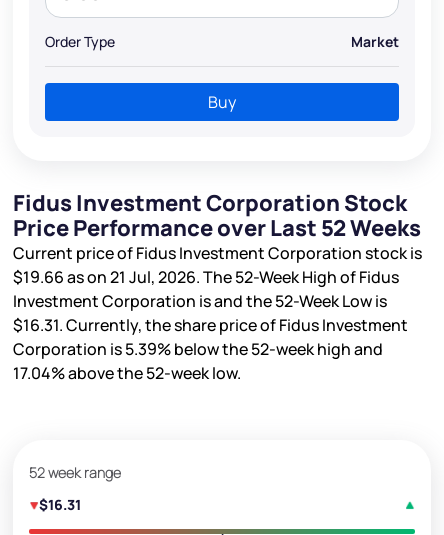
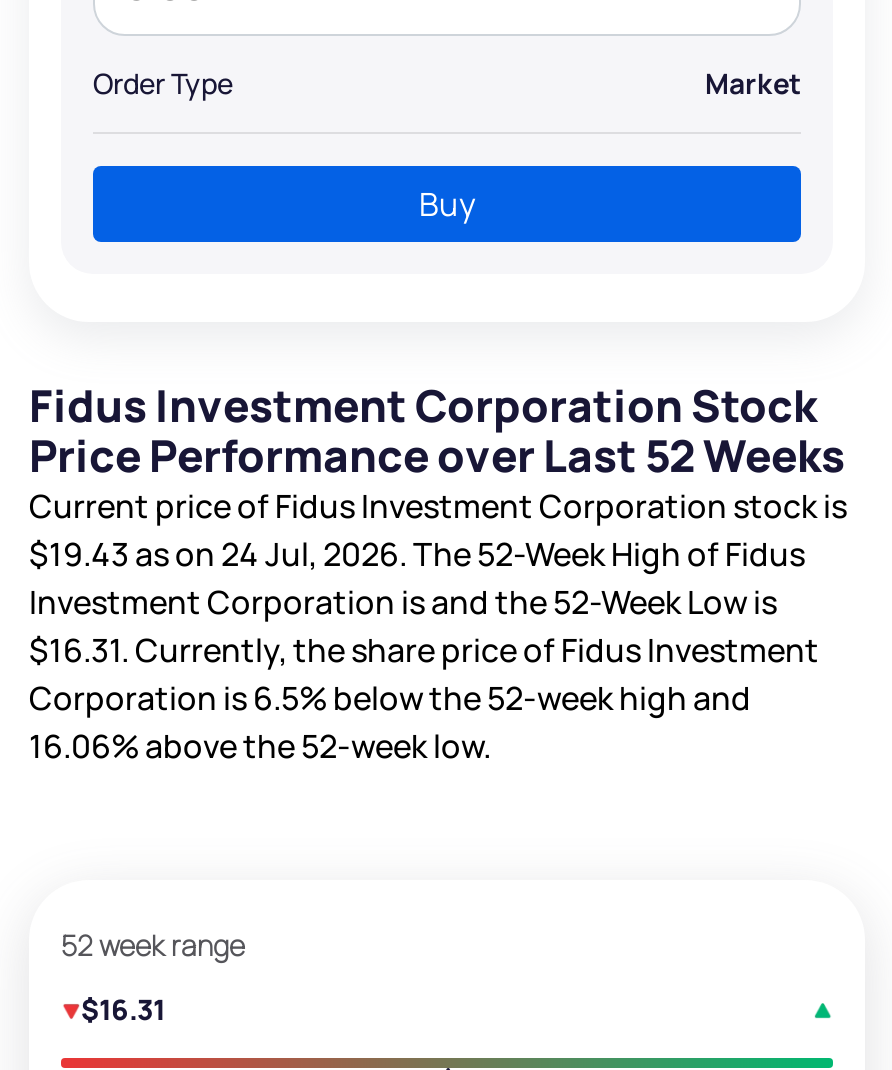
[13,265,399,287] $19.66 as on 21 Jul, 2026. The 52-Week High of Fidus -> [29,531,805,575] $19.43 as on 24 Jul, 2026. The 52-Week High of Fidus
[13,337,383,359] Corporation is 5.39% below the 52-week high and -> [29,675,751,719] Corporation is 6.5% below the 52-week high and
[13,361,241,383] 17.04% above the 52-week low. -> [29,723,491,767] 16.06% above the 52-week low.

